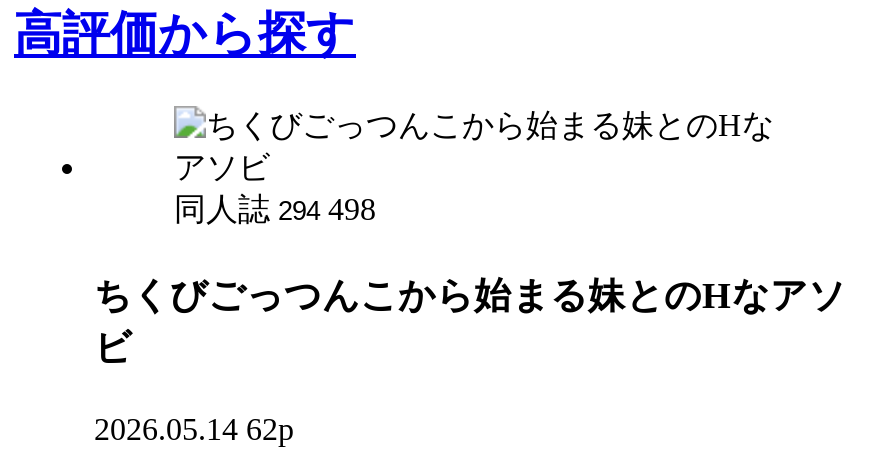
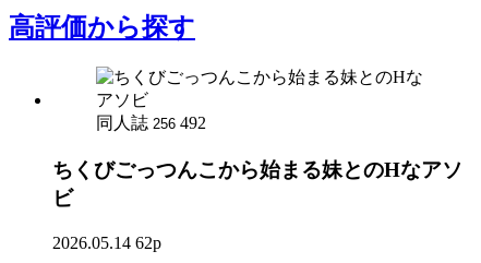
[174,192,376,226] 同人誌 294 498 -> [96,114,206,132] 同人誌 256 492

